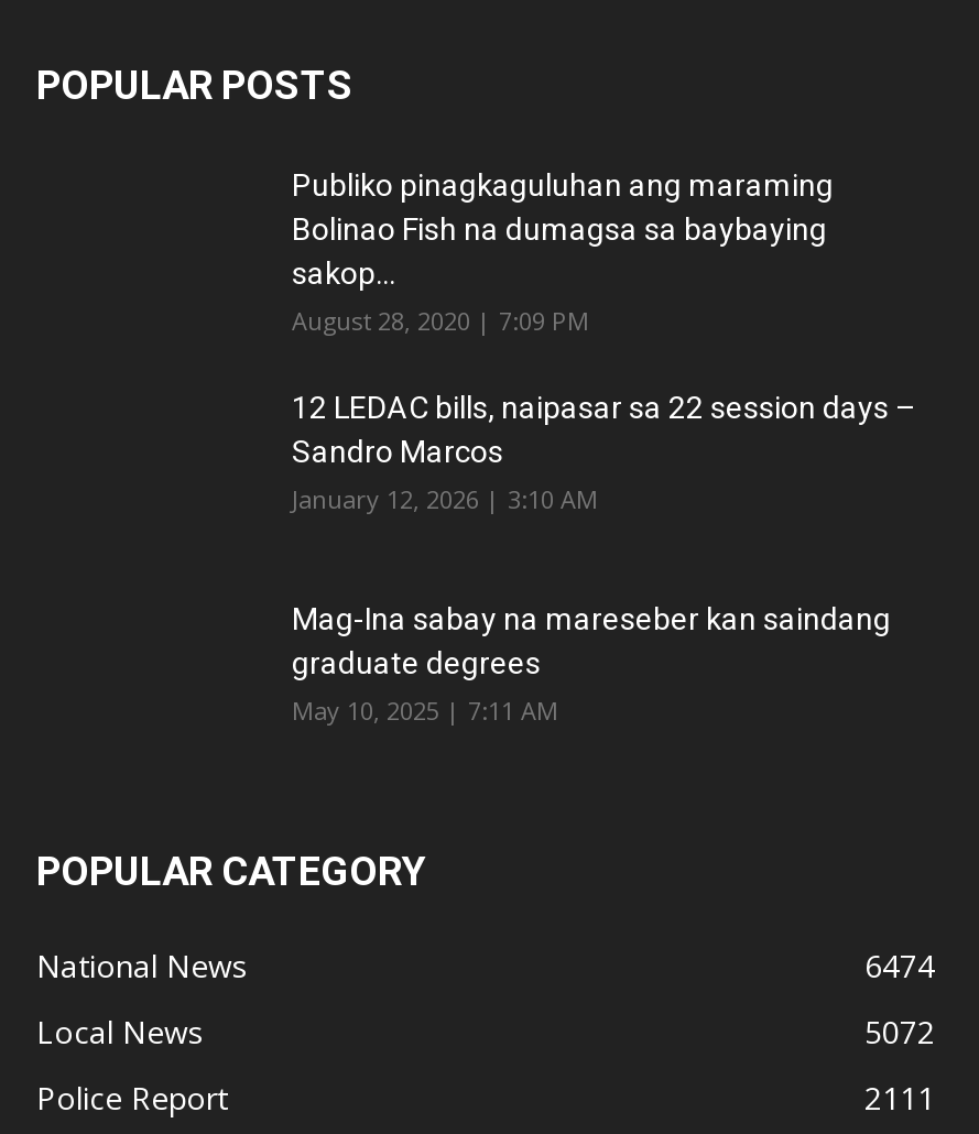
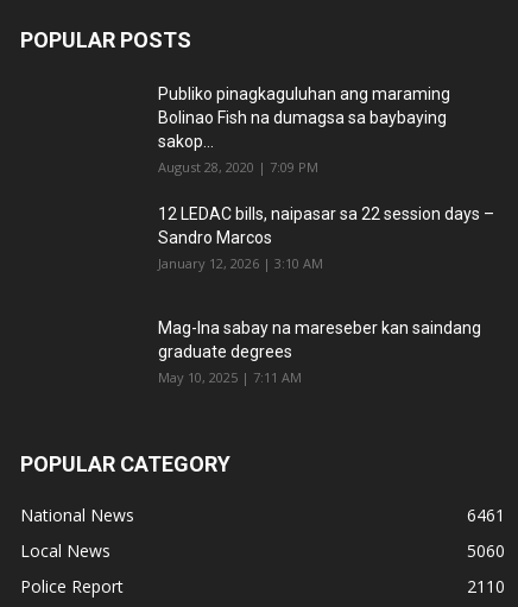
[864,946,935,987] 6474 -> [467,504,505,526] 6461
[864,1012,935,1053] 5072 -> [467,539,505,562] 5060
[864,1078,935,1119] 2111 -> [467,575,505,597] 2110

